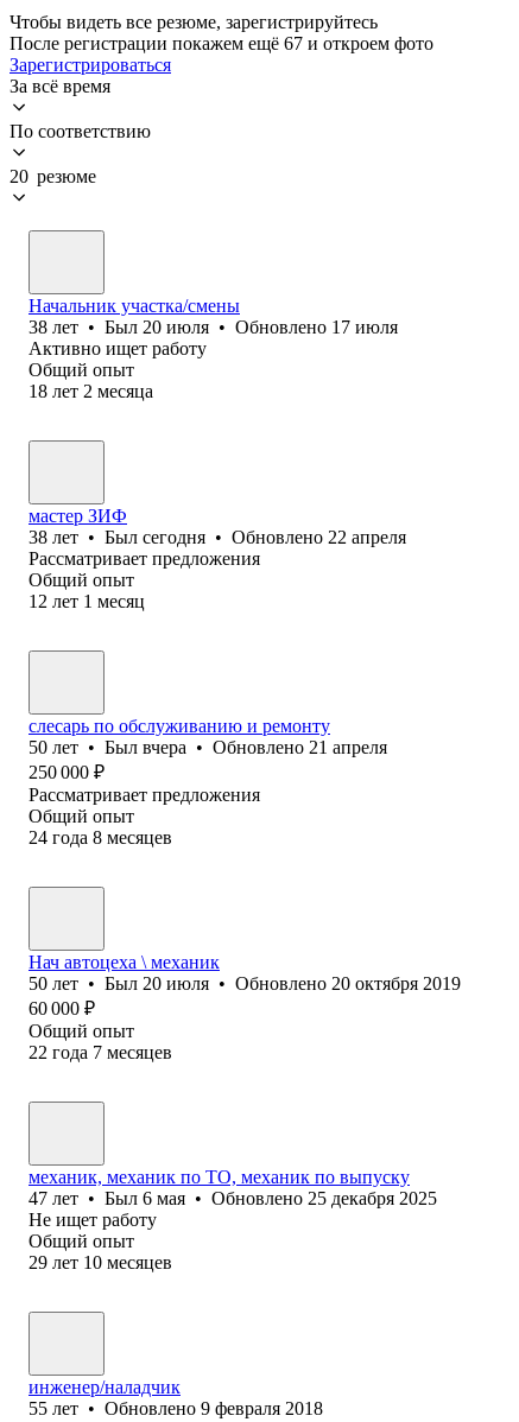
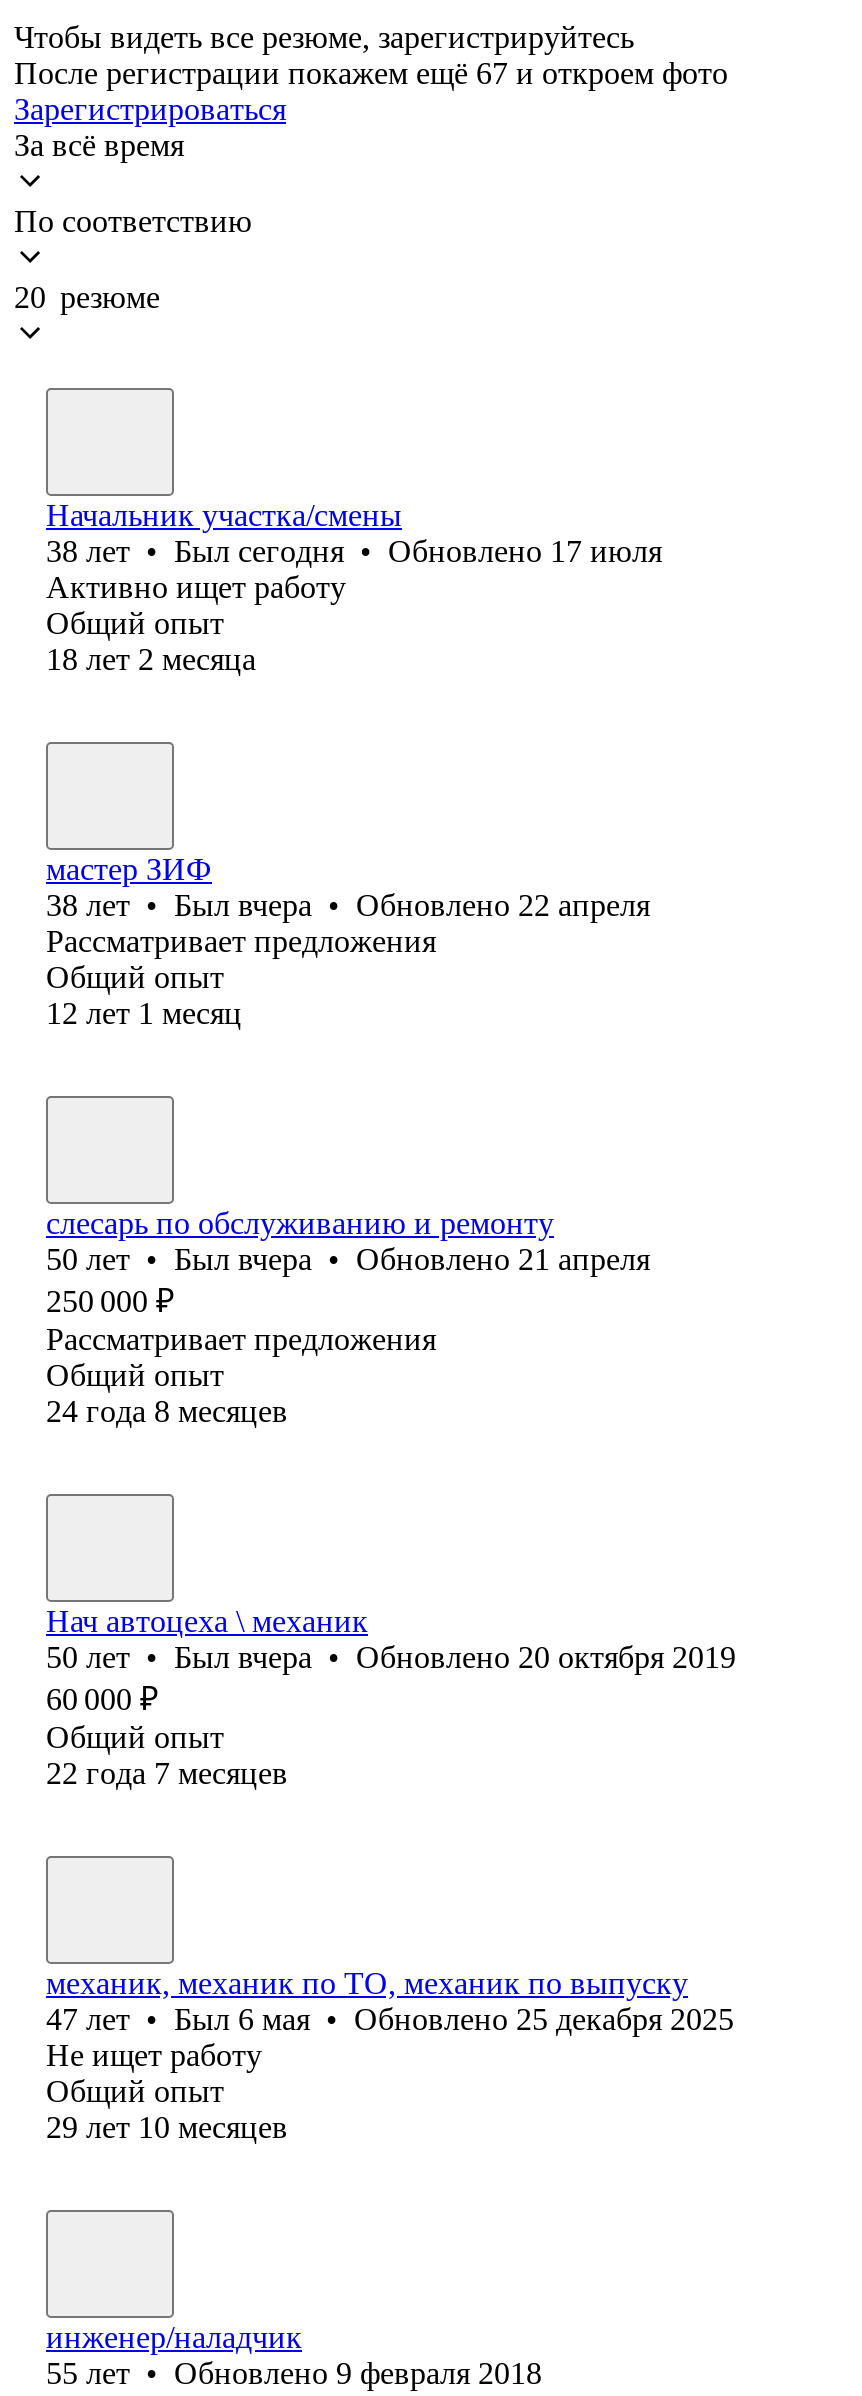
[29,317,398,337] 38 лет • Был 20 июля • Обновлено 17 июля -> [46,534,662,568] 38 лет • Был сегодня • Обновлено 17 июля
[29,527,406,547] 38 лет • Был сегодня • Обновлено 22 апреля -> [46,888,650,922] 38 лет • Был вчера • Обновлено 22 апреля
[29,973,461,993] 50 лет • Был 20 июля • Обновлено 20 октября 2019 -> [46,1640,736,1674] 50 лет • Был вчера • Обновлено 20 октября 2019

